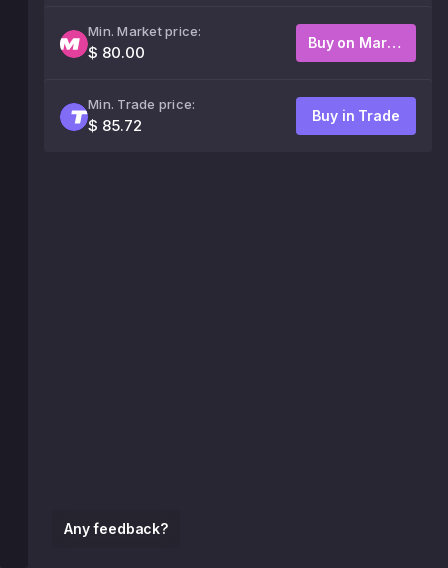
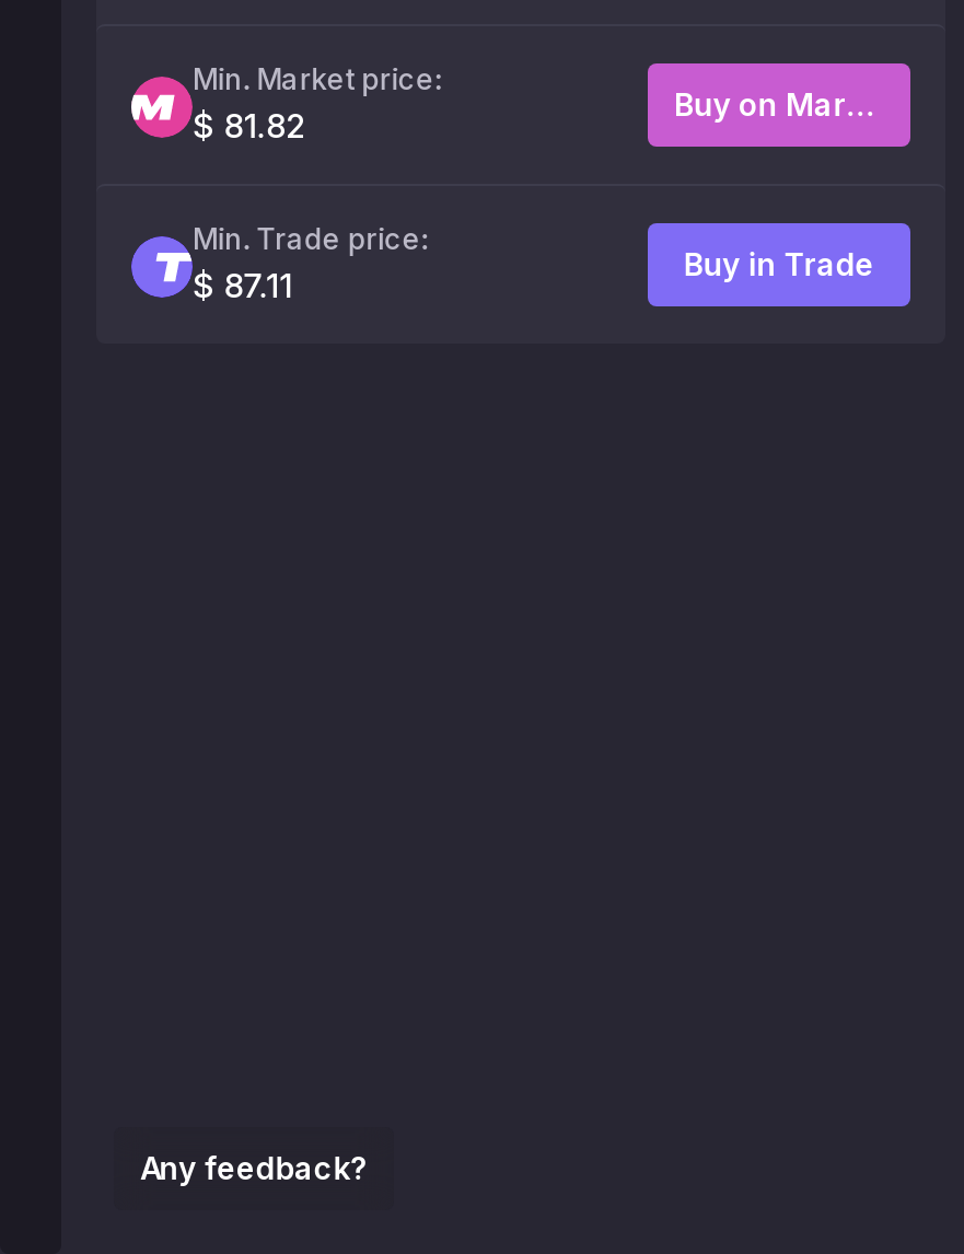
[88,43,145,62] $ 80.00 -> [193,105,305,147] $ 81.82
[88,116,142,135] $ 85.72 -> [193,265,292,306] $ 87.11

